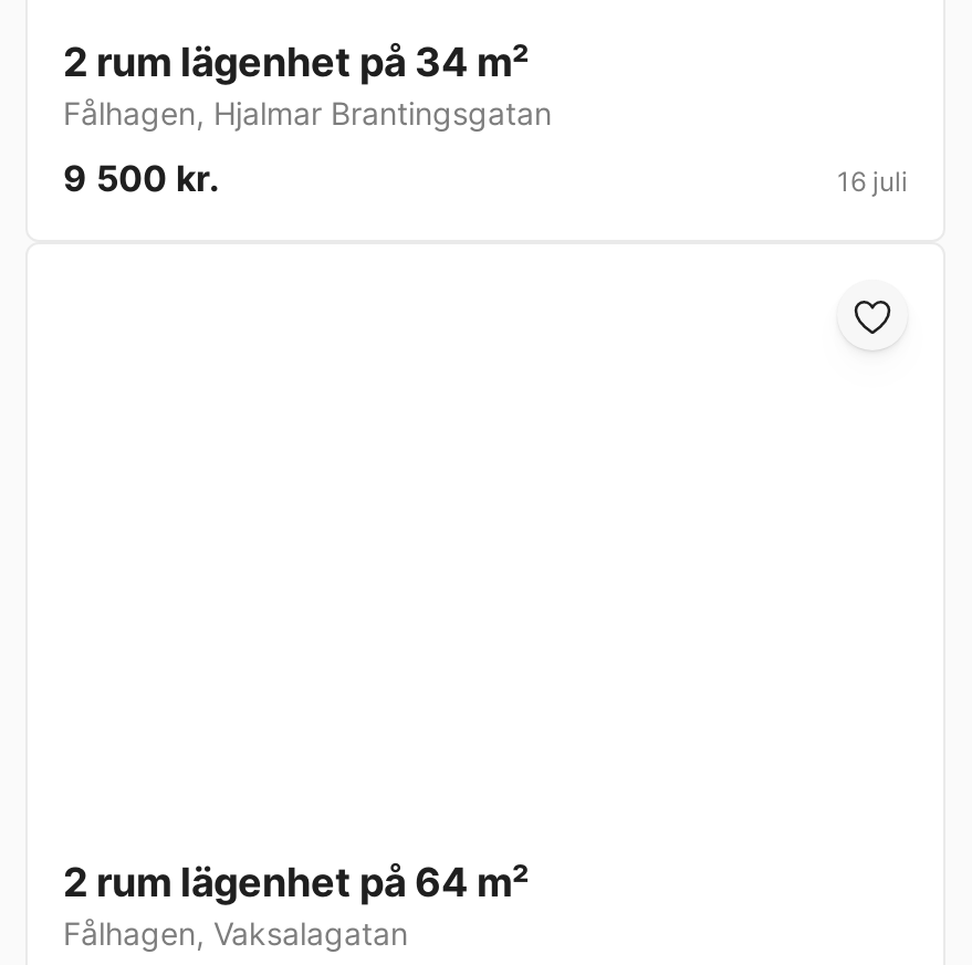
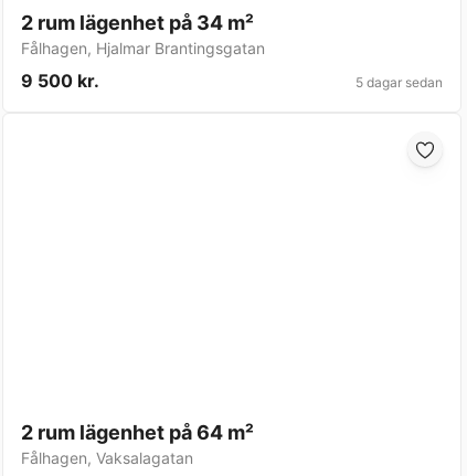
[837,165,908,199] 16 juli -> [355,74,443,91] 5 dagar sedan

